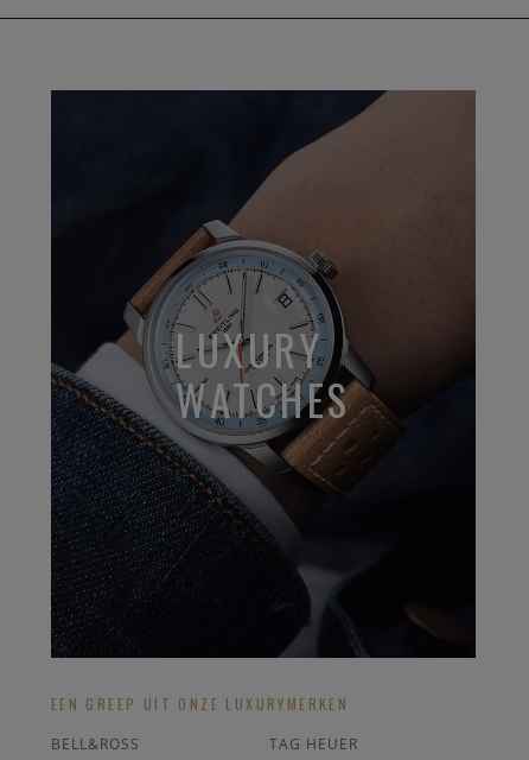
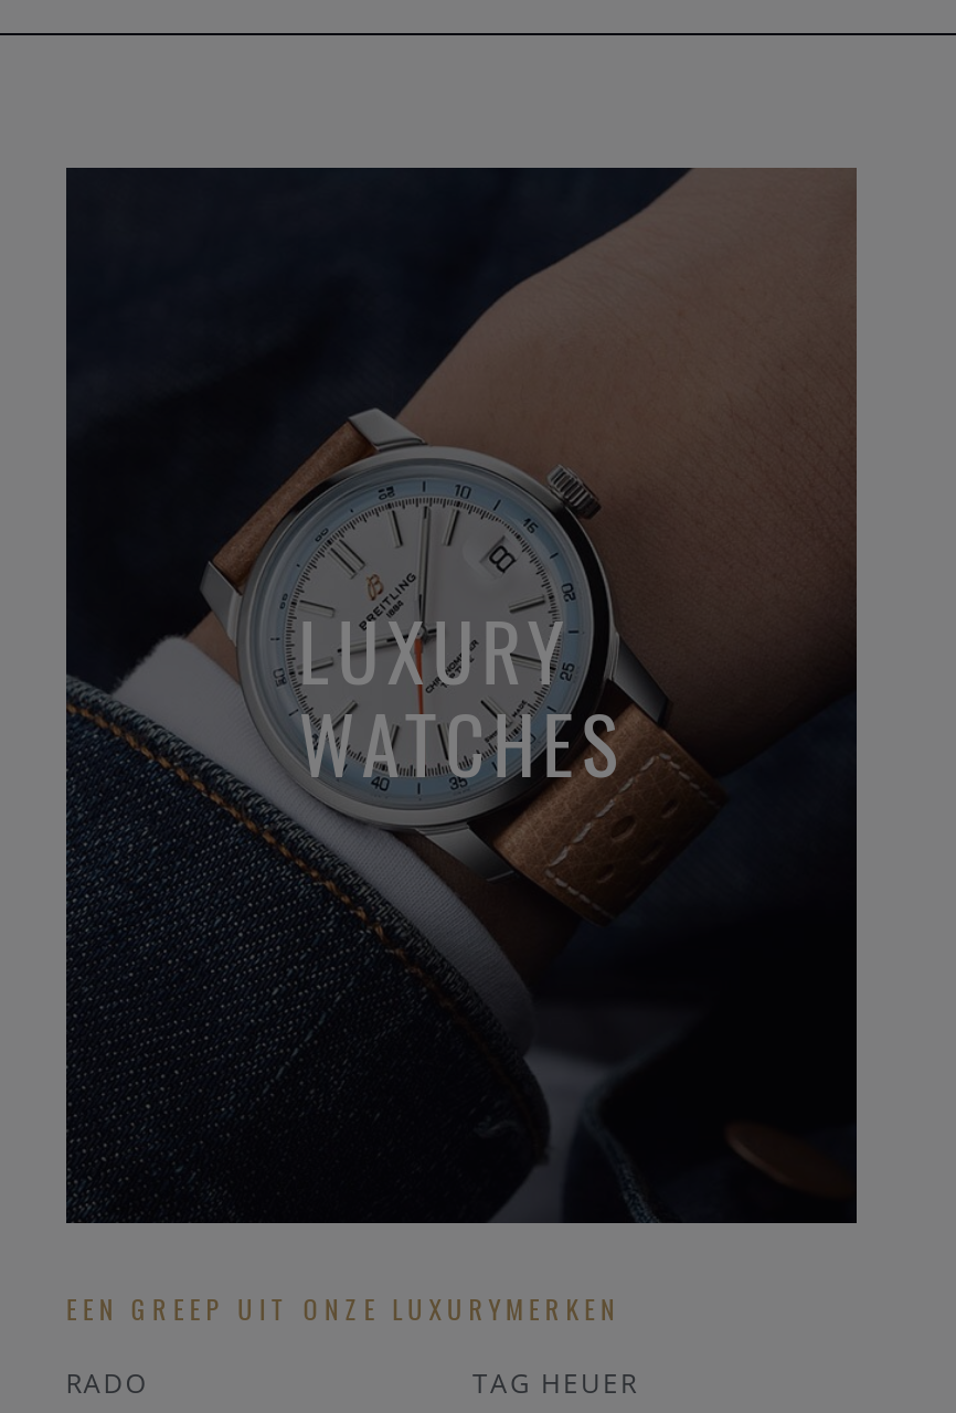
[51,734,140,754] BELL&ROSS -> [66,1364,147,1402] RADO

